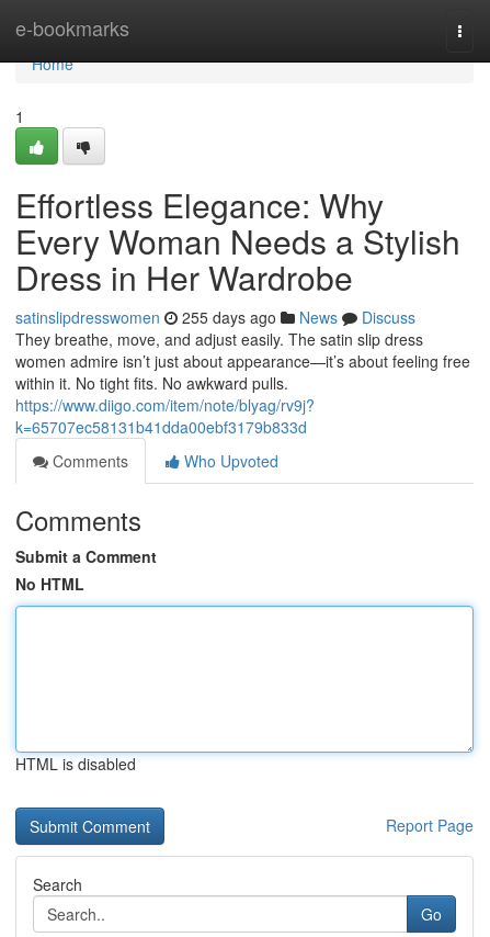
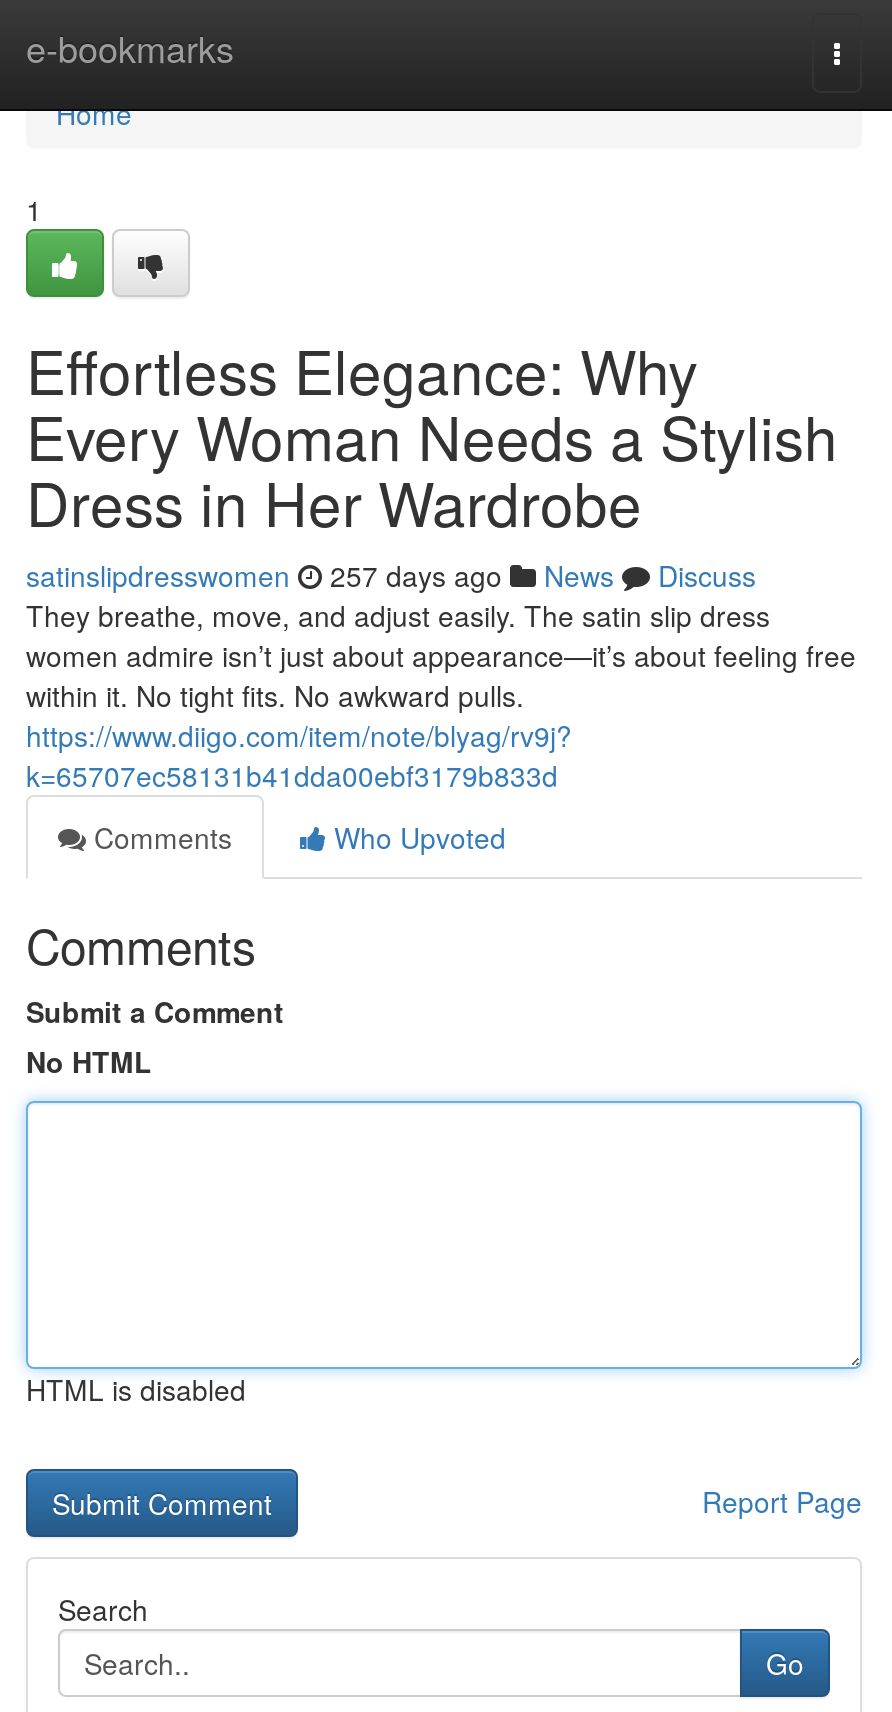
[15,306,415,328] satinslipdresswomen 255 days ago News Discuss -> [26,555,756,595] satinslipdresswomen 257 days ago News Discuss

